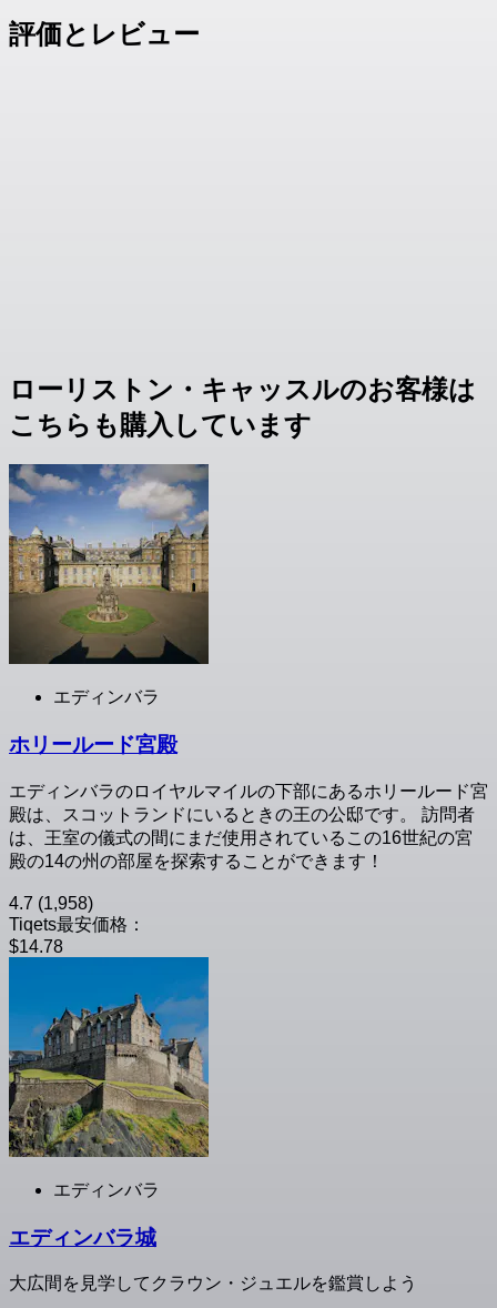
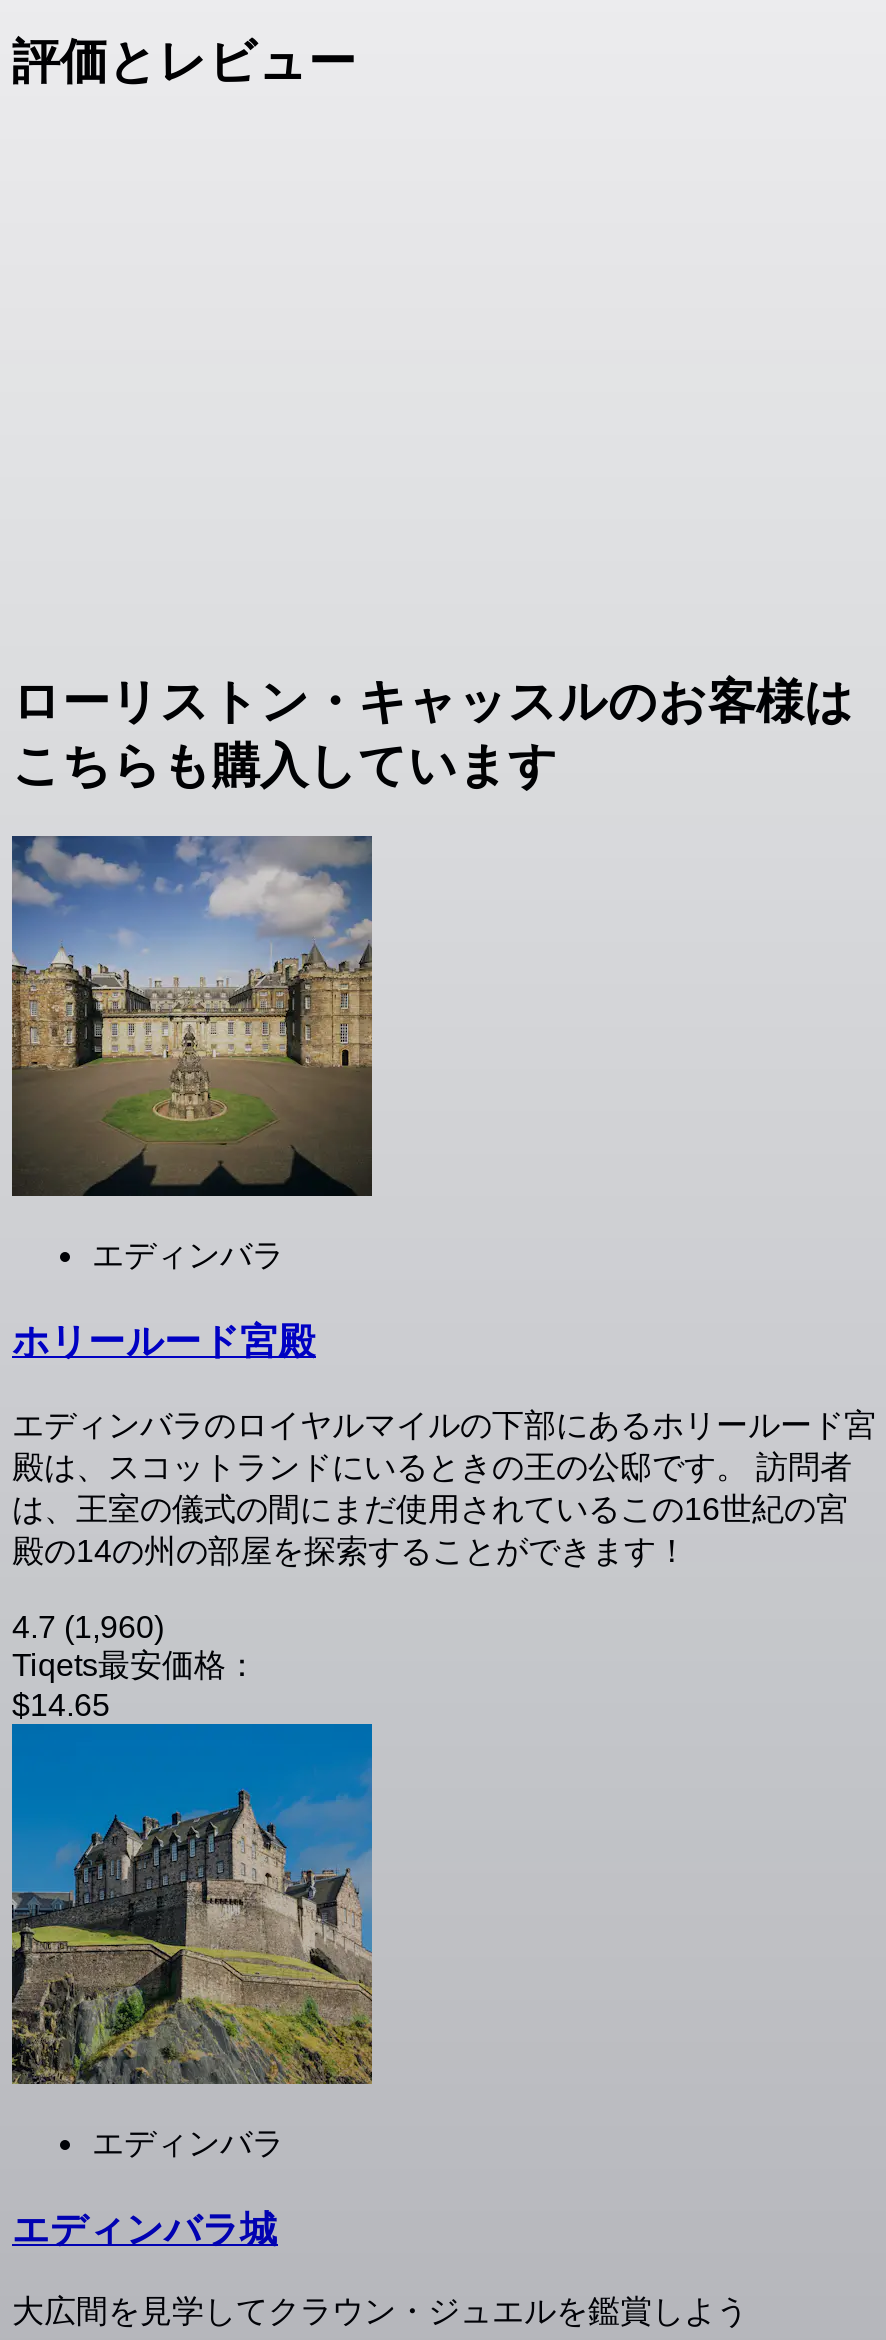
[9,894,93,912] 4.7 (1,958) -> [12,1610,164,1644] 4.7 (1,960)
[9,937,63,956] $14.78 -> [12,1688,110,1722] $14.65

